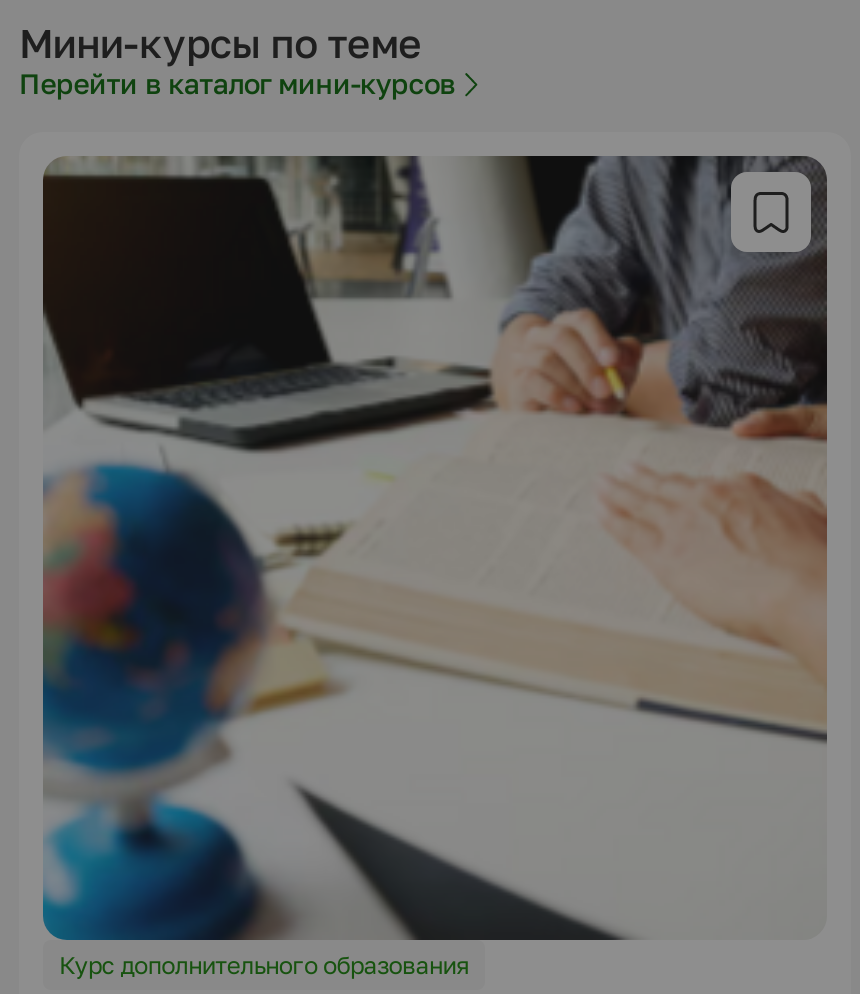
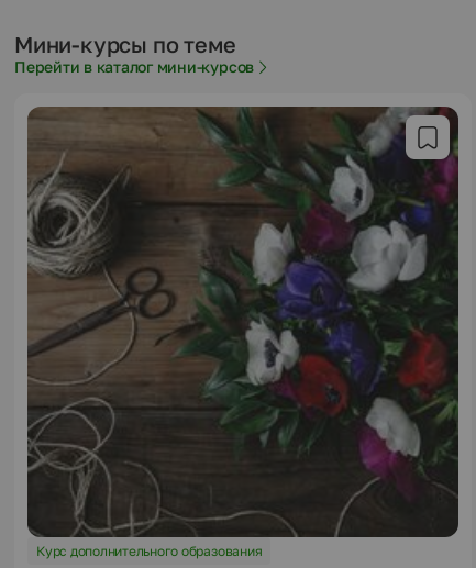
[41,154,829,942] [image] -> [26,105,460,538] [image]

